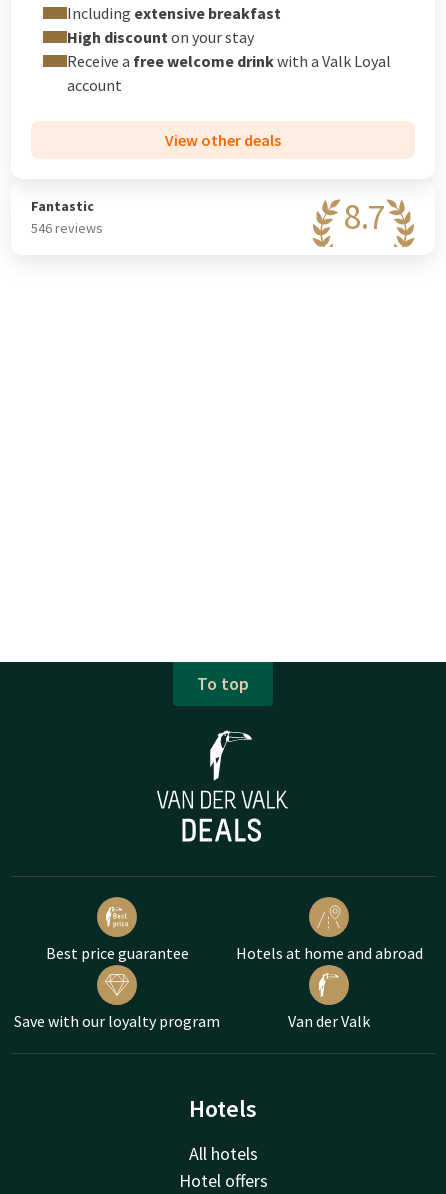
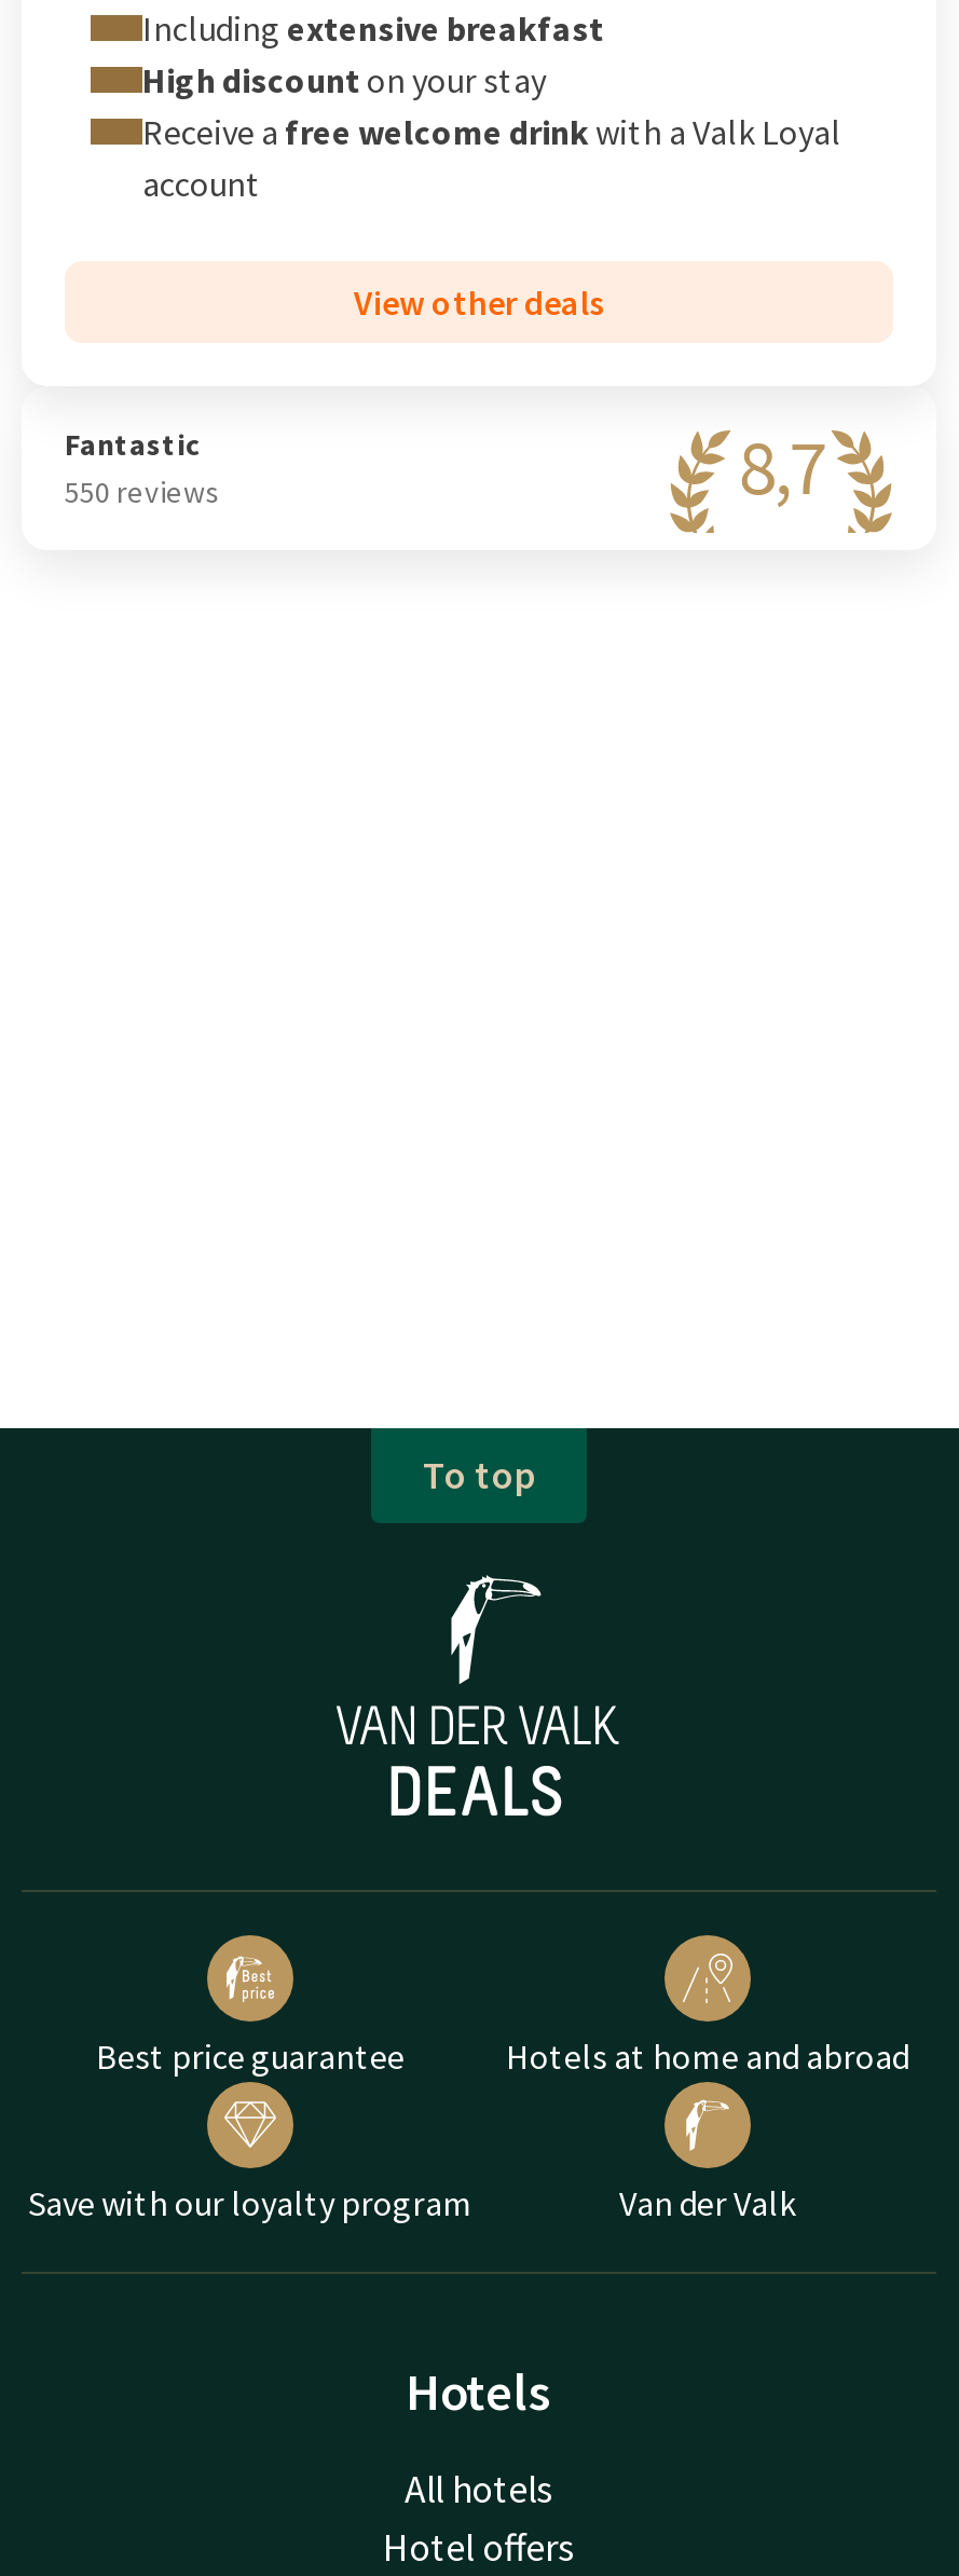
[344,194,383,239] 8.7 -> [739,418,824,515] 8,7
[31,219,103,237] 546 reviews -> [65,472,220,511] 550 reviews

